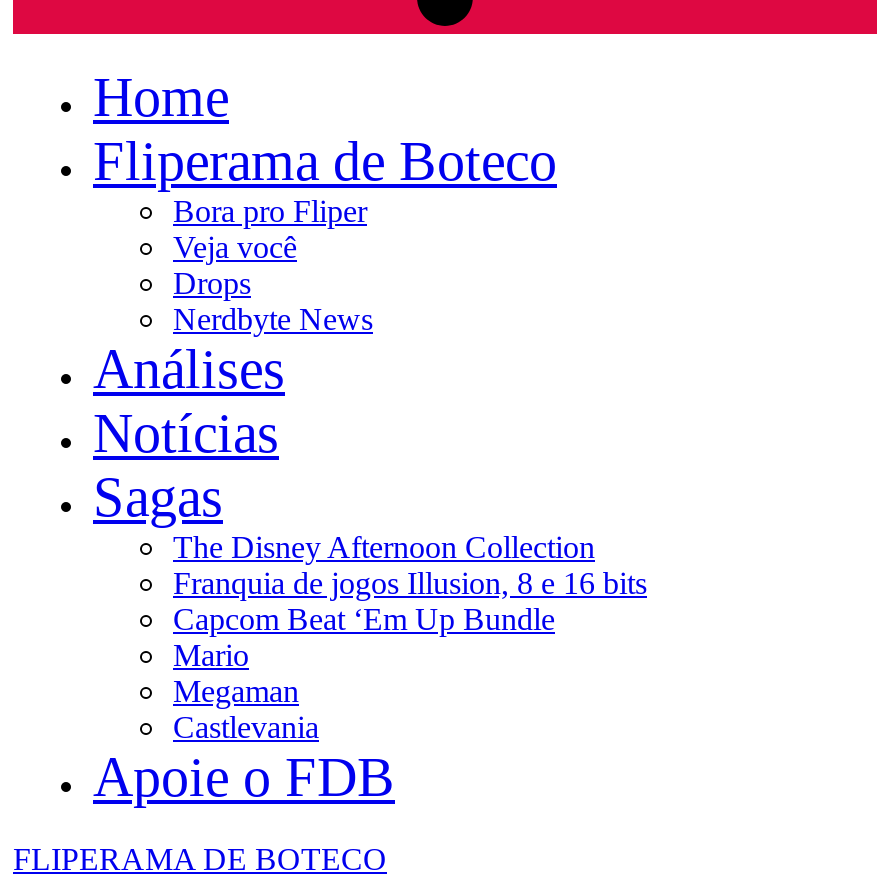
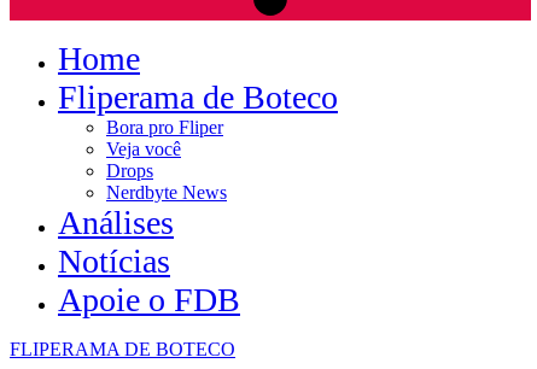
[93,466,647,744] Sagas | The Disney Afternoon Collection | Franquia de jogos Illusion, 8 e 16 bits | Capcom Beat ‘Em Up Bundle | Mario | Megaman | Castlevania -> none

